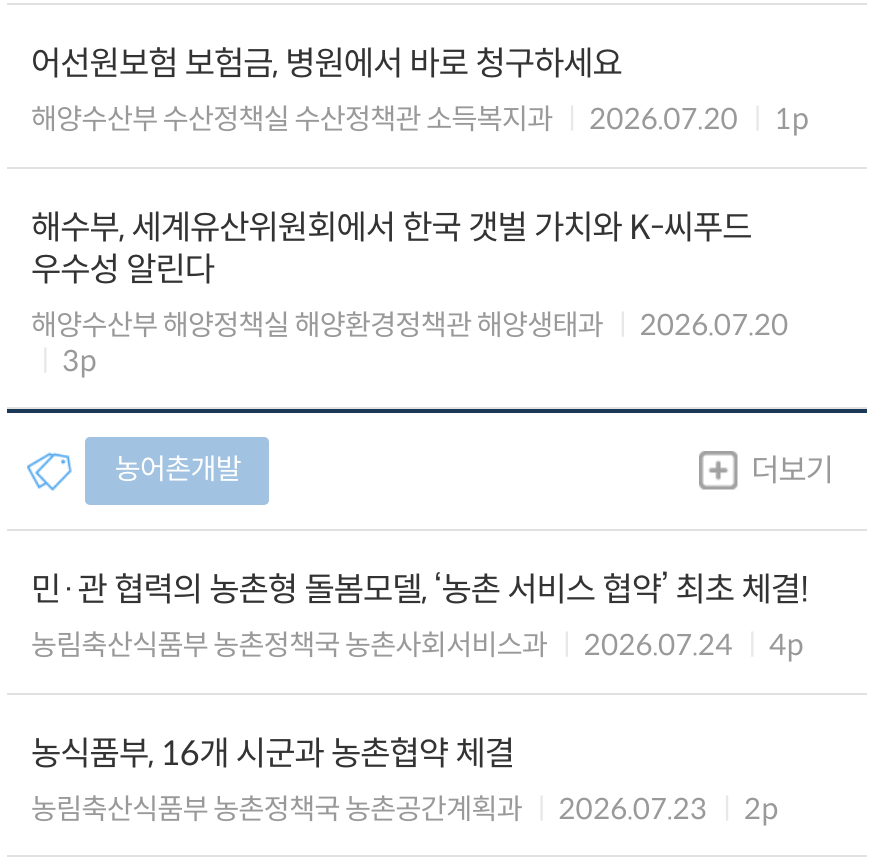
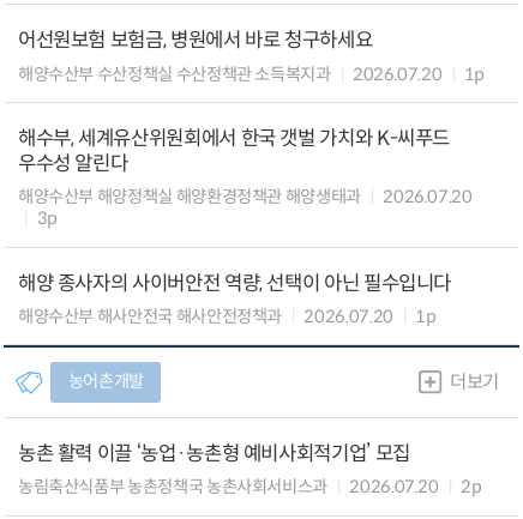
none -> [18,271,451,327] 해양 종사자의 사이버안전 역량, 선택이 아닌 필수입니다 | 해양수산부 해사안전국 해사안전정책과 | 2026.07.20 | 1p
moved [114,451,833,489] -> [68,370,499,393]: 농어촌개발 | 더보기
[31,569,809,611] 민·관 협력의 농촌형 돌봄모델, ‘농촌 서비스 협약’ 최초 체결! -> [18,441,410,466] 농촌 활력 이끌 ‘농업·농촌형 예비사회적기업’ 모집
[31,628,804,827] 2026.07.24 | 4p | 농식품부, 16개 시군과 농촌협약 체결 | 농림축산식품부 농촌정책국 농촌공간계획과 | 2026.07.23 -> [349,476,439,498] 2026.07.20
moved [31,628,547,664] -> [18,476,327,498]: 농림축산식품부 농촌정책국 농촌사회서비스과

